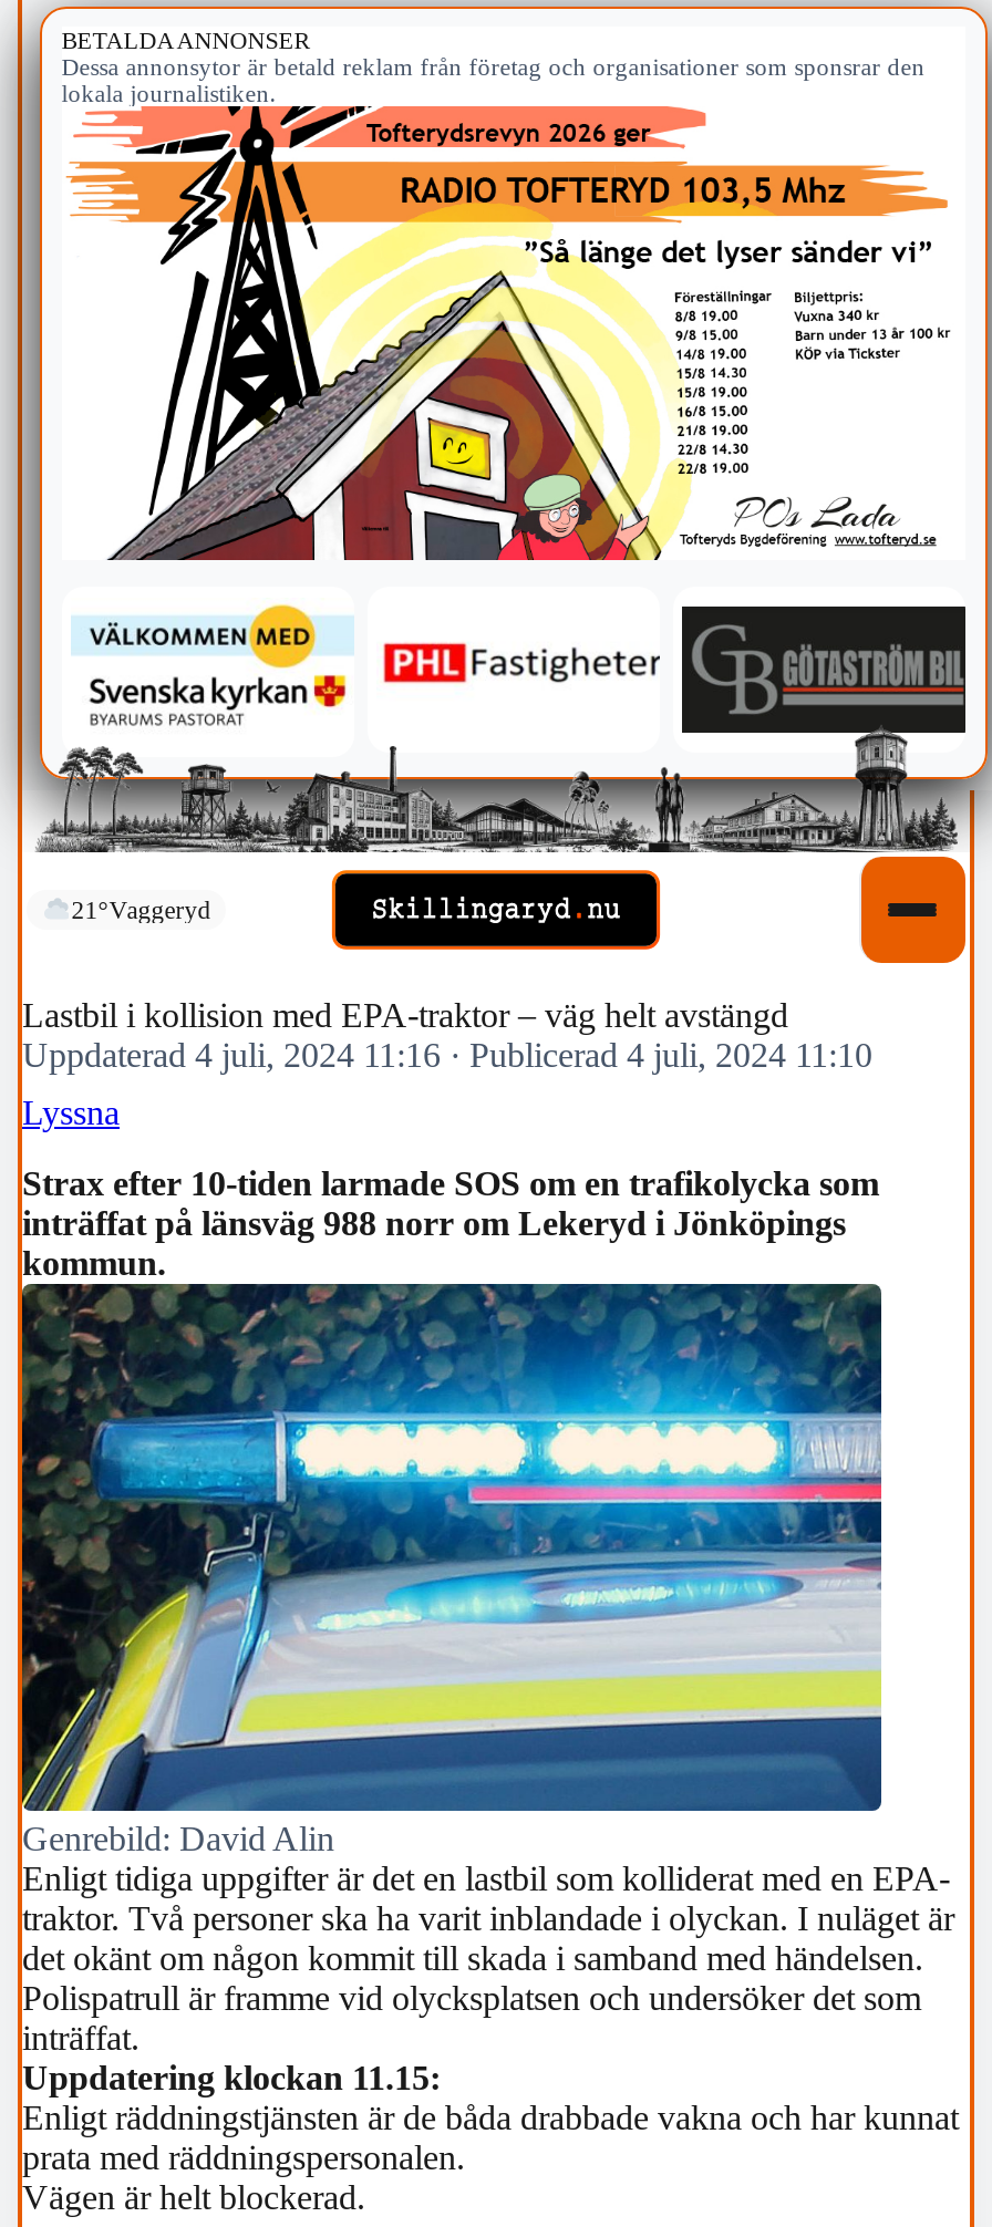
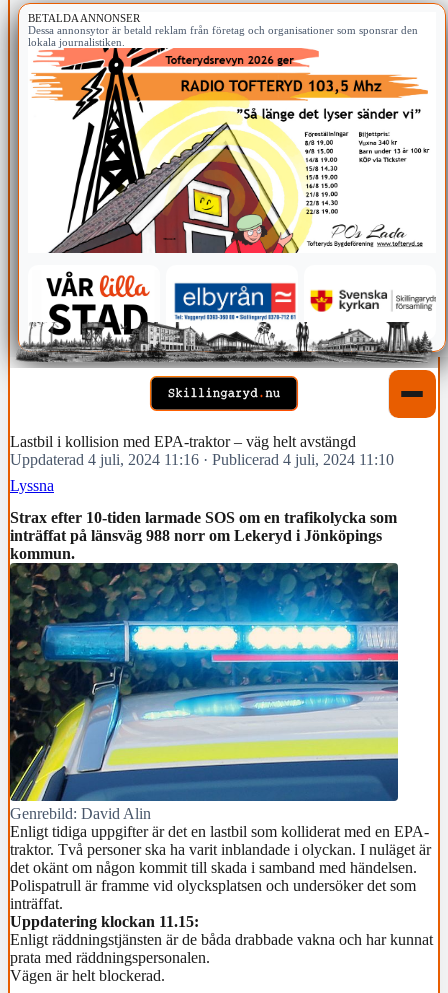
[38,604,968,852] [image] -> [16,270,436,367] [image]
[71,897,211,923] 21°Vaggeryd -> none

